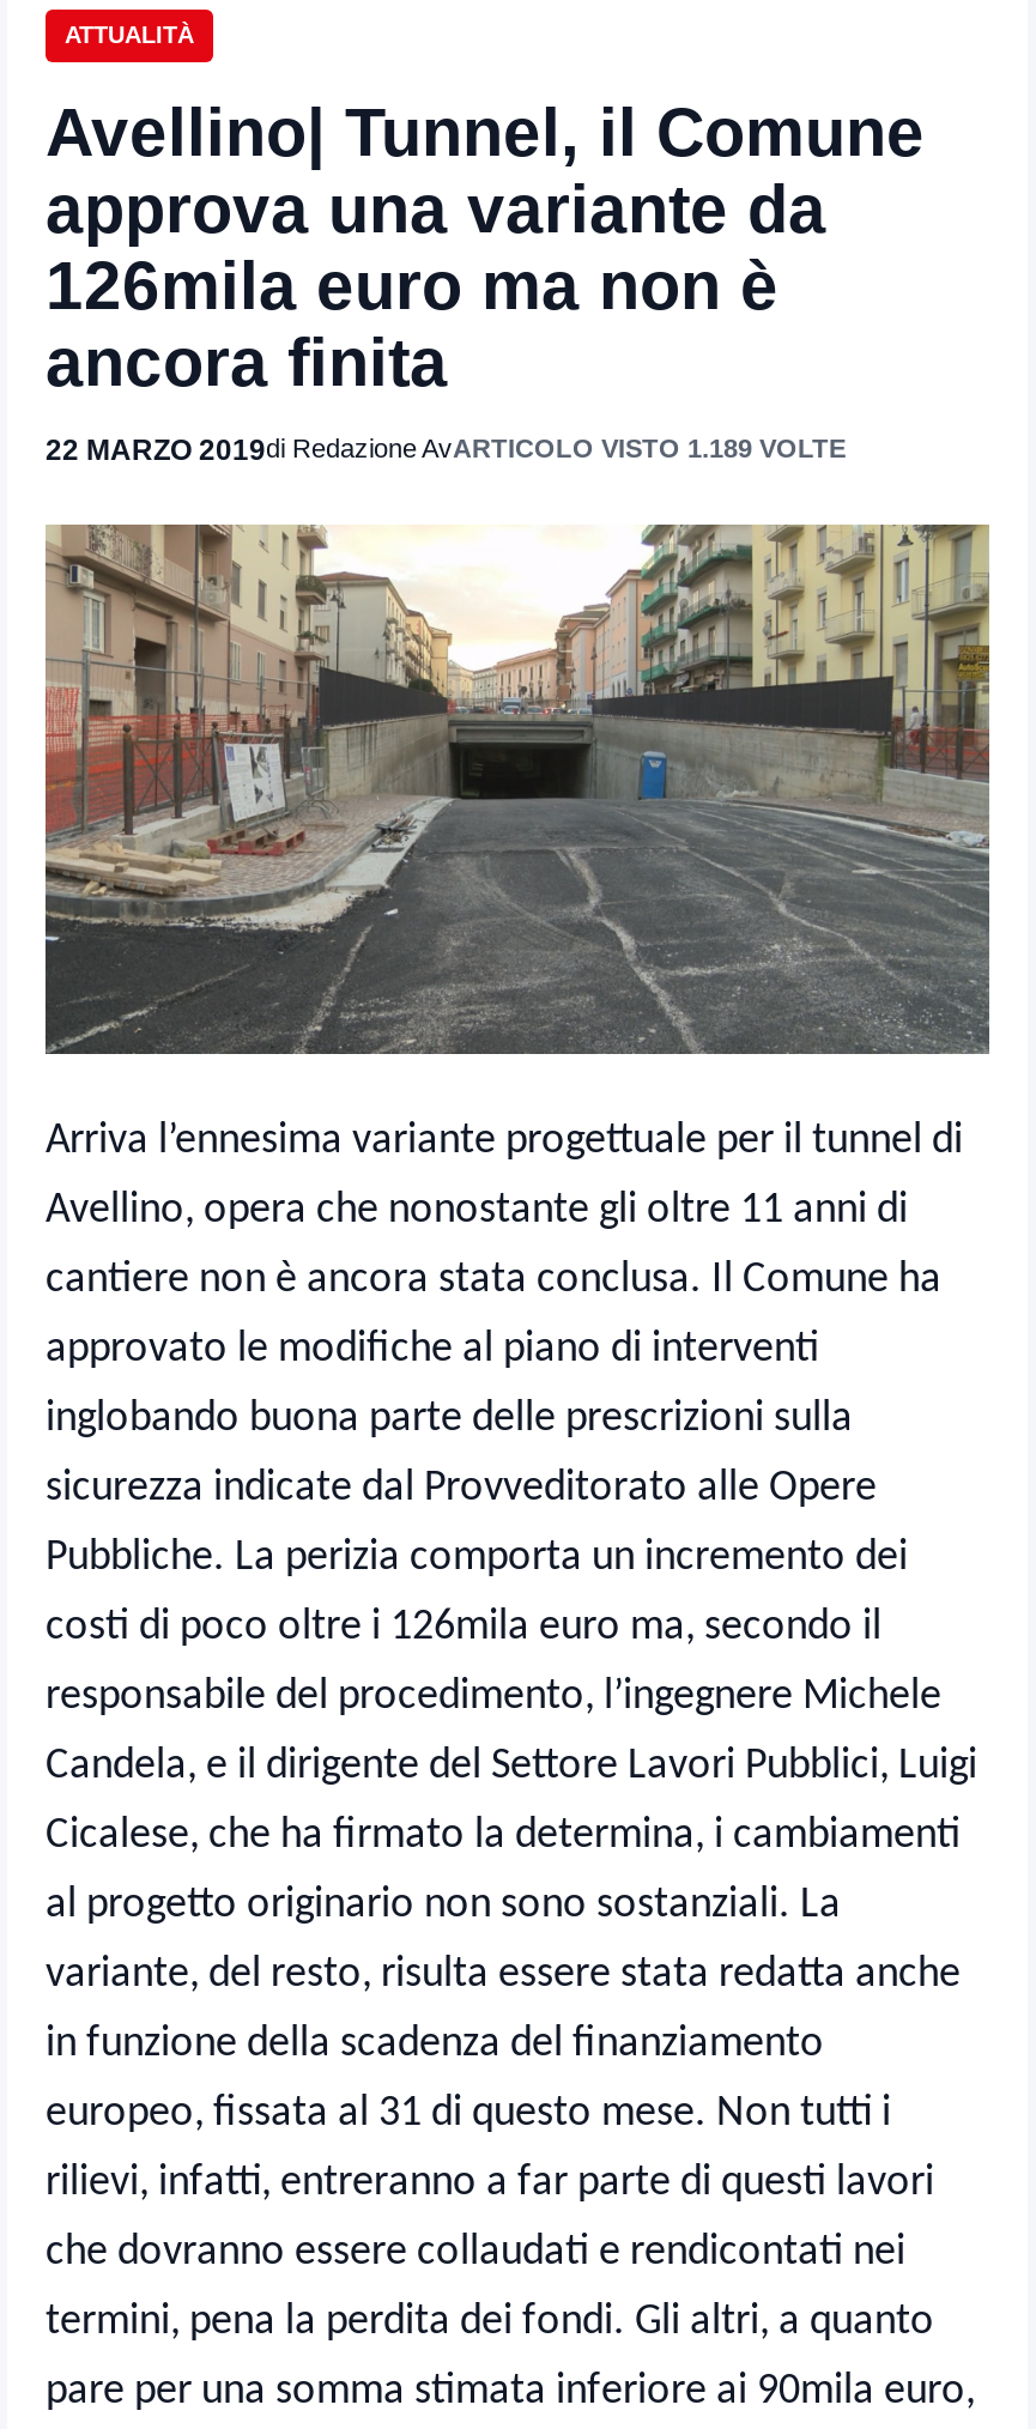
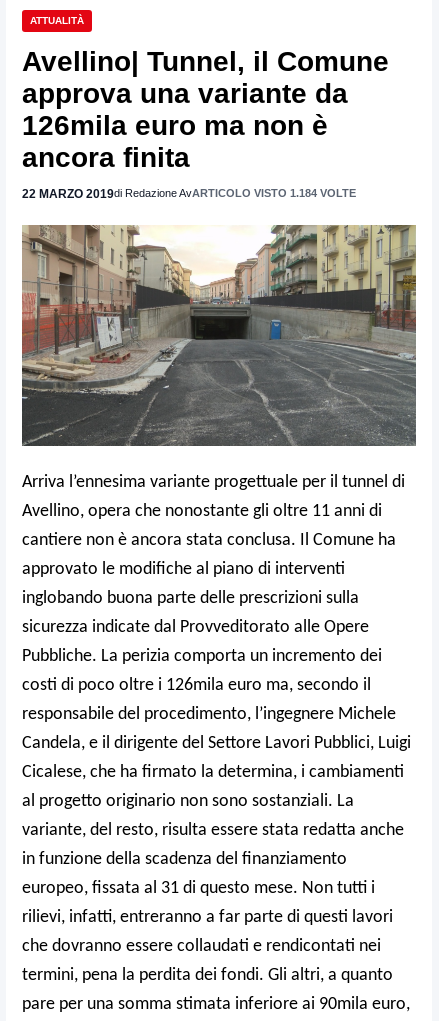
[46,433,846,466] 22 MARZO 2019di Redazione AvARTICOLO VISTO 1.189 VOLTE -> [22,187,356,201] 22 MARZO 2019di Redazione AvARTICOLO VISTO 1.184 VOLTE

